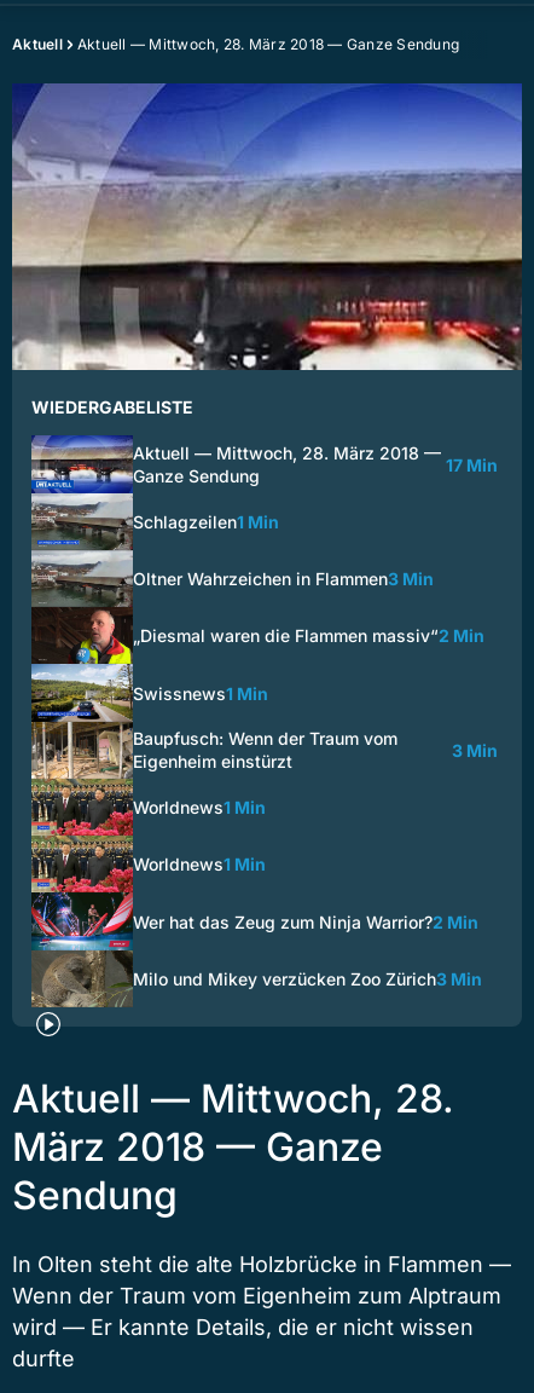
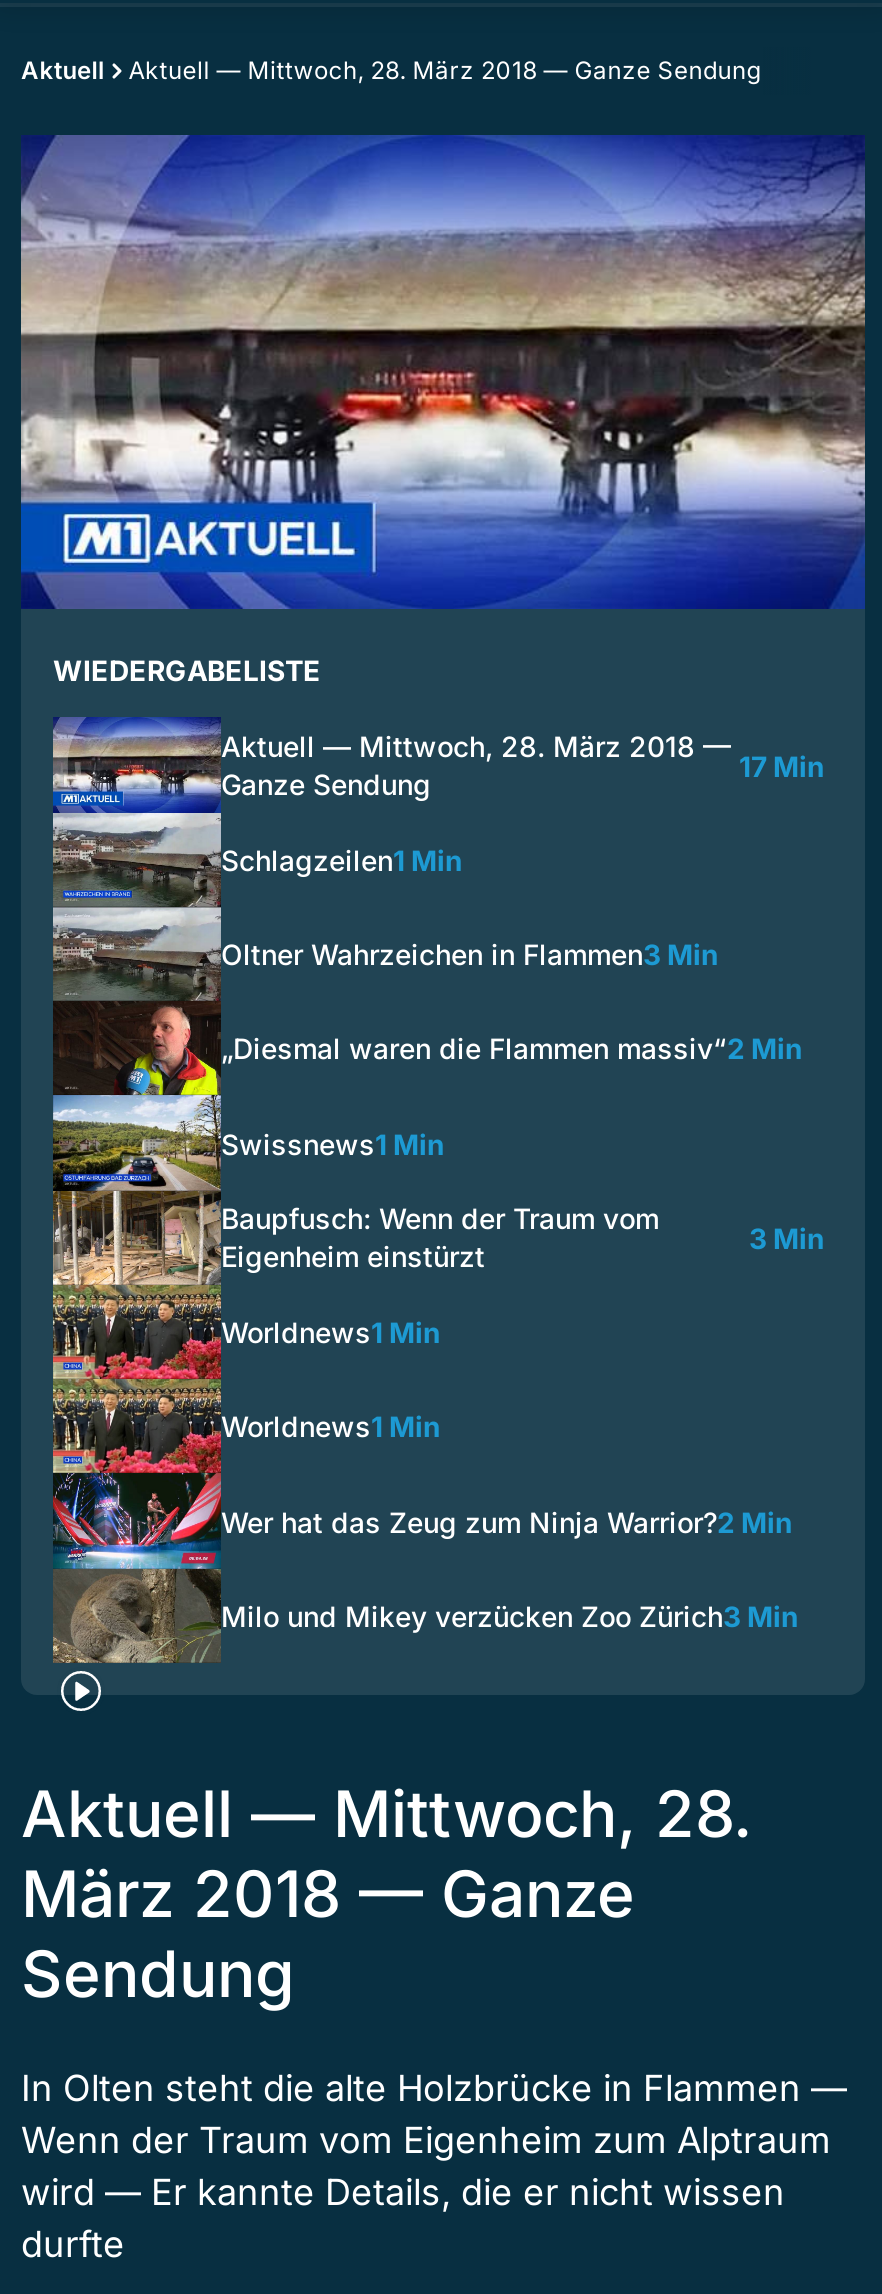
[11,83,523,371] [image] -> [19,135,867,609] [image]

